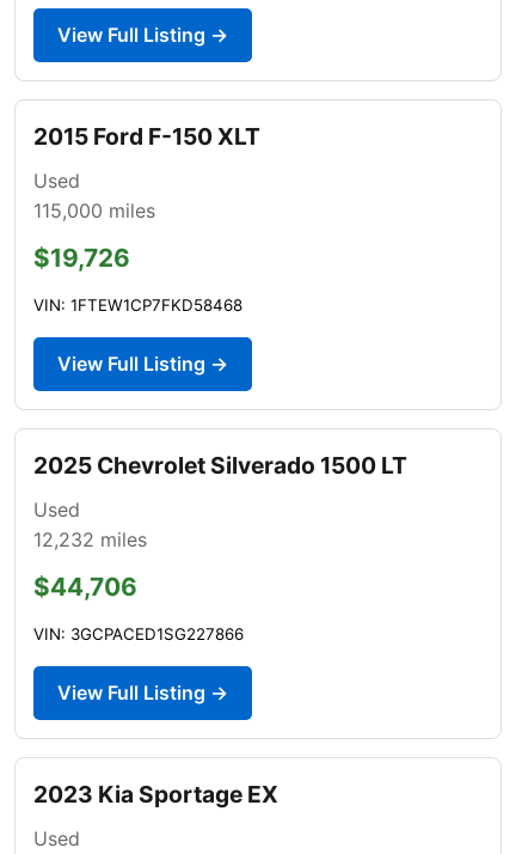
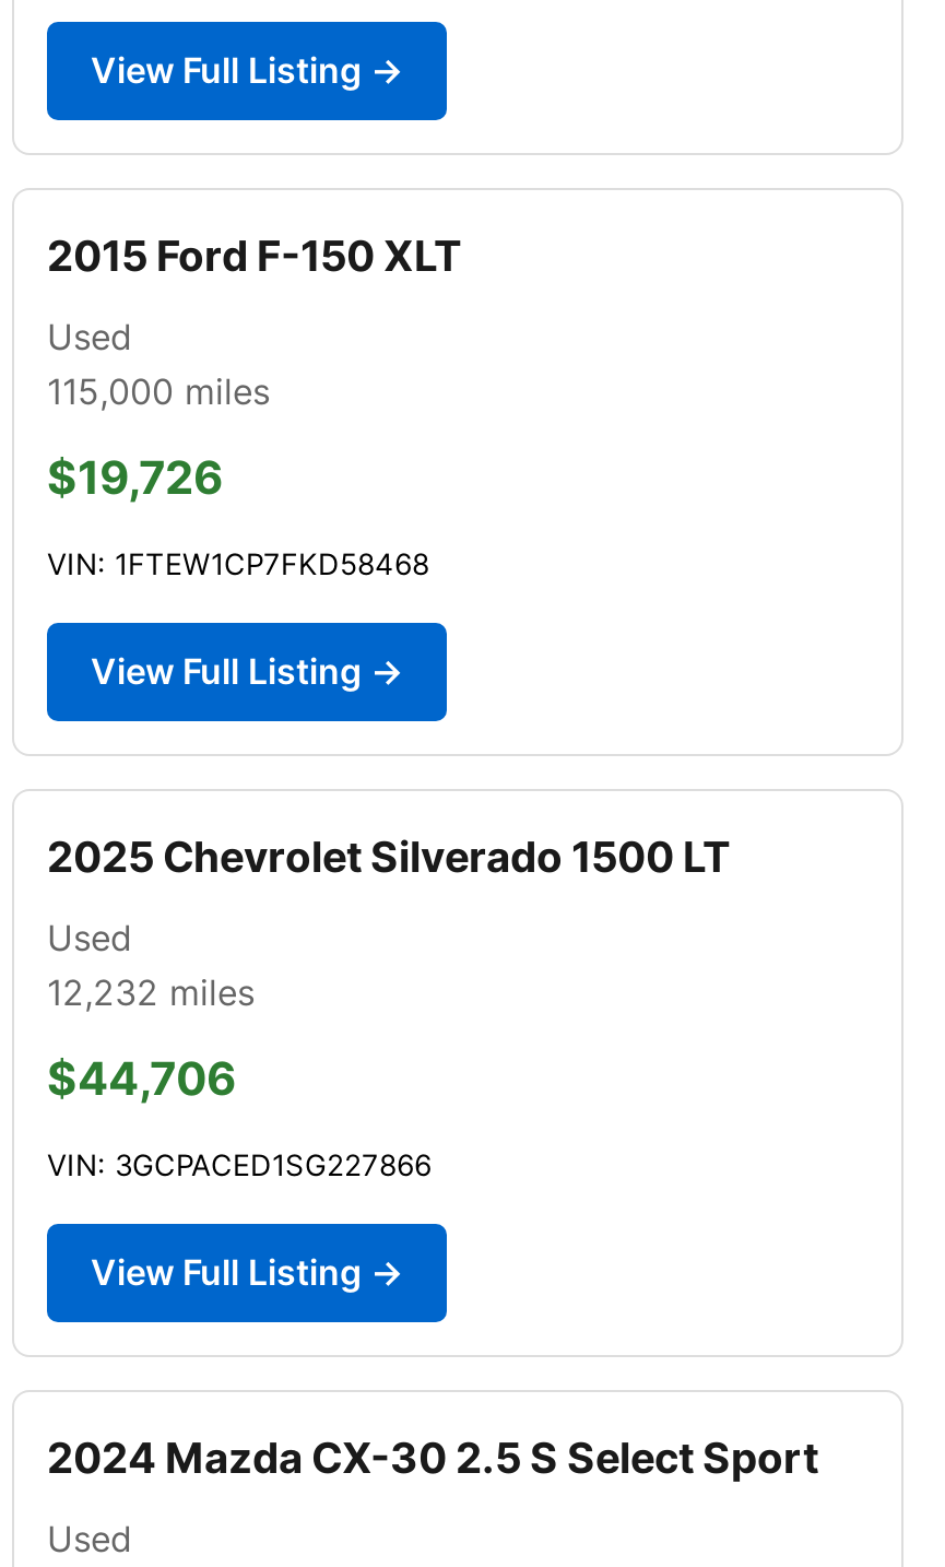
[33,780,278,808] 2023 Kia Sportage EX -> [47,1431,818,1484] 2024 Mazda CX-30 2.5 S Select Sport

